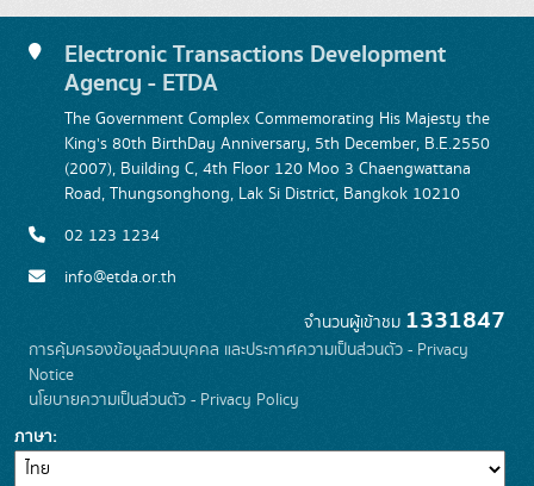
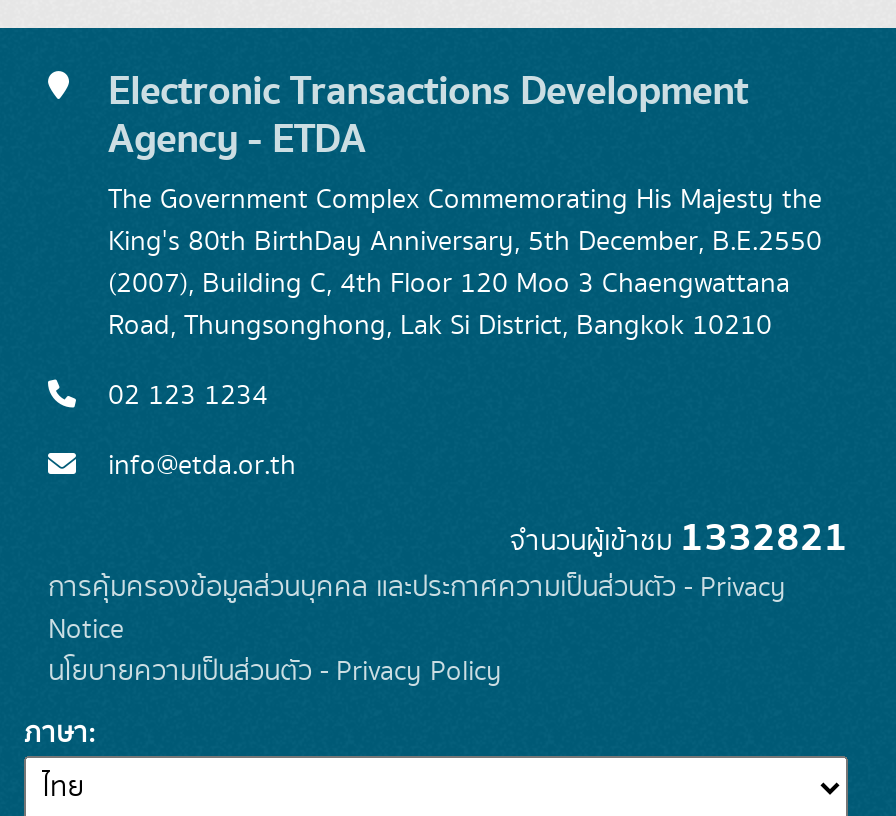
[304,301,505,339] จำนวนผู้เข้าชม1331847 -> [510,506,848,570] จำนวนผู้เข้าชม1332821

